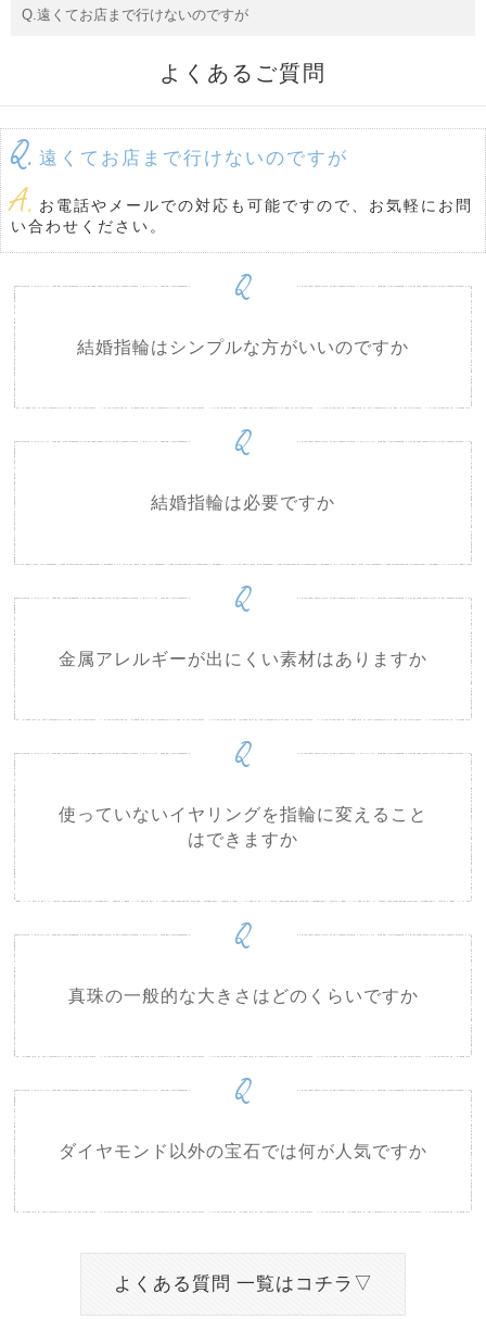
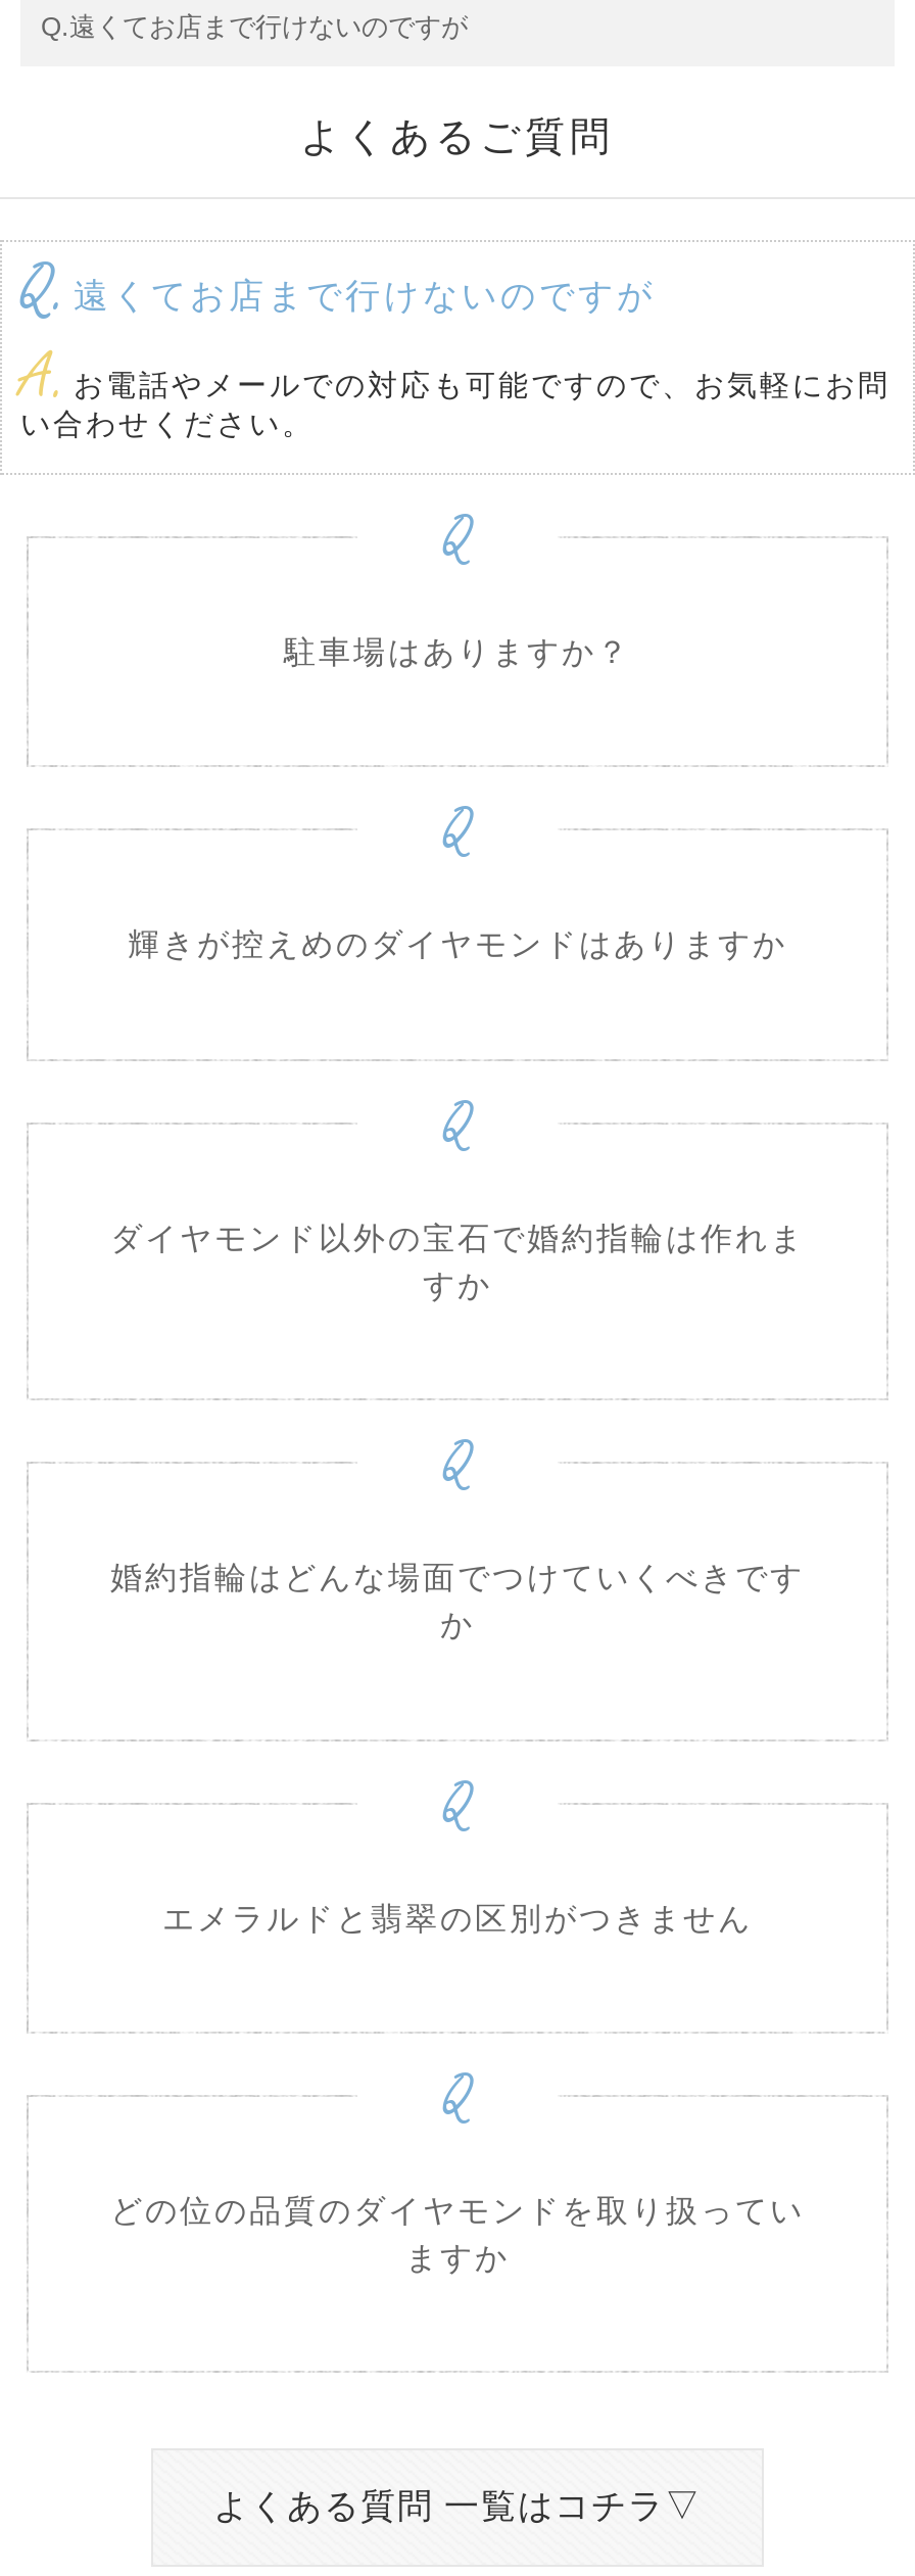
[77,338,409,356] 結婚指輪はシンプルな方がいいのですか -> [284,634,631,669] 駐車場はありますか？
[151,494,335,512] 結婚指輪は必要ですか -> [128,927,787,962] 輝きが控えめのダイヤモンドはありますか
[59,650,427,668] 金属アレルギーが出にくい素材はありますか -> [110,1220,805,1302] ダイヤモンド以外の宝石で婚約指輪は作れま | すか
[59,805,427,849] 使っていないイヤリングを指輪に変えること | はできますか -> [110,1560,805,1642] 婚約指輪はどんな場面でつけていくべきです | か
[68,986,418,1005] 真珠の一般的な大きさはどのくらいですか -> [162,1900,753,1935] エメラルドと翡翠の区別がつきません
[59,1142,427,1161] ダイヤモンド以外の宝石では何が人気ですか -> [110,2193,805,2275] どの位の品質のダイヤモンドを取り扱ってい | ますか

